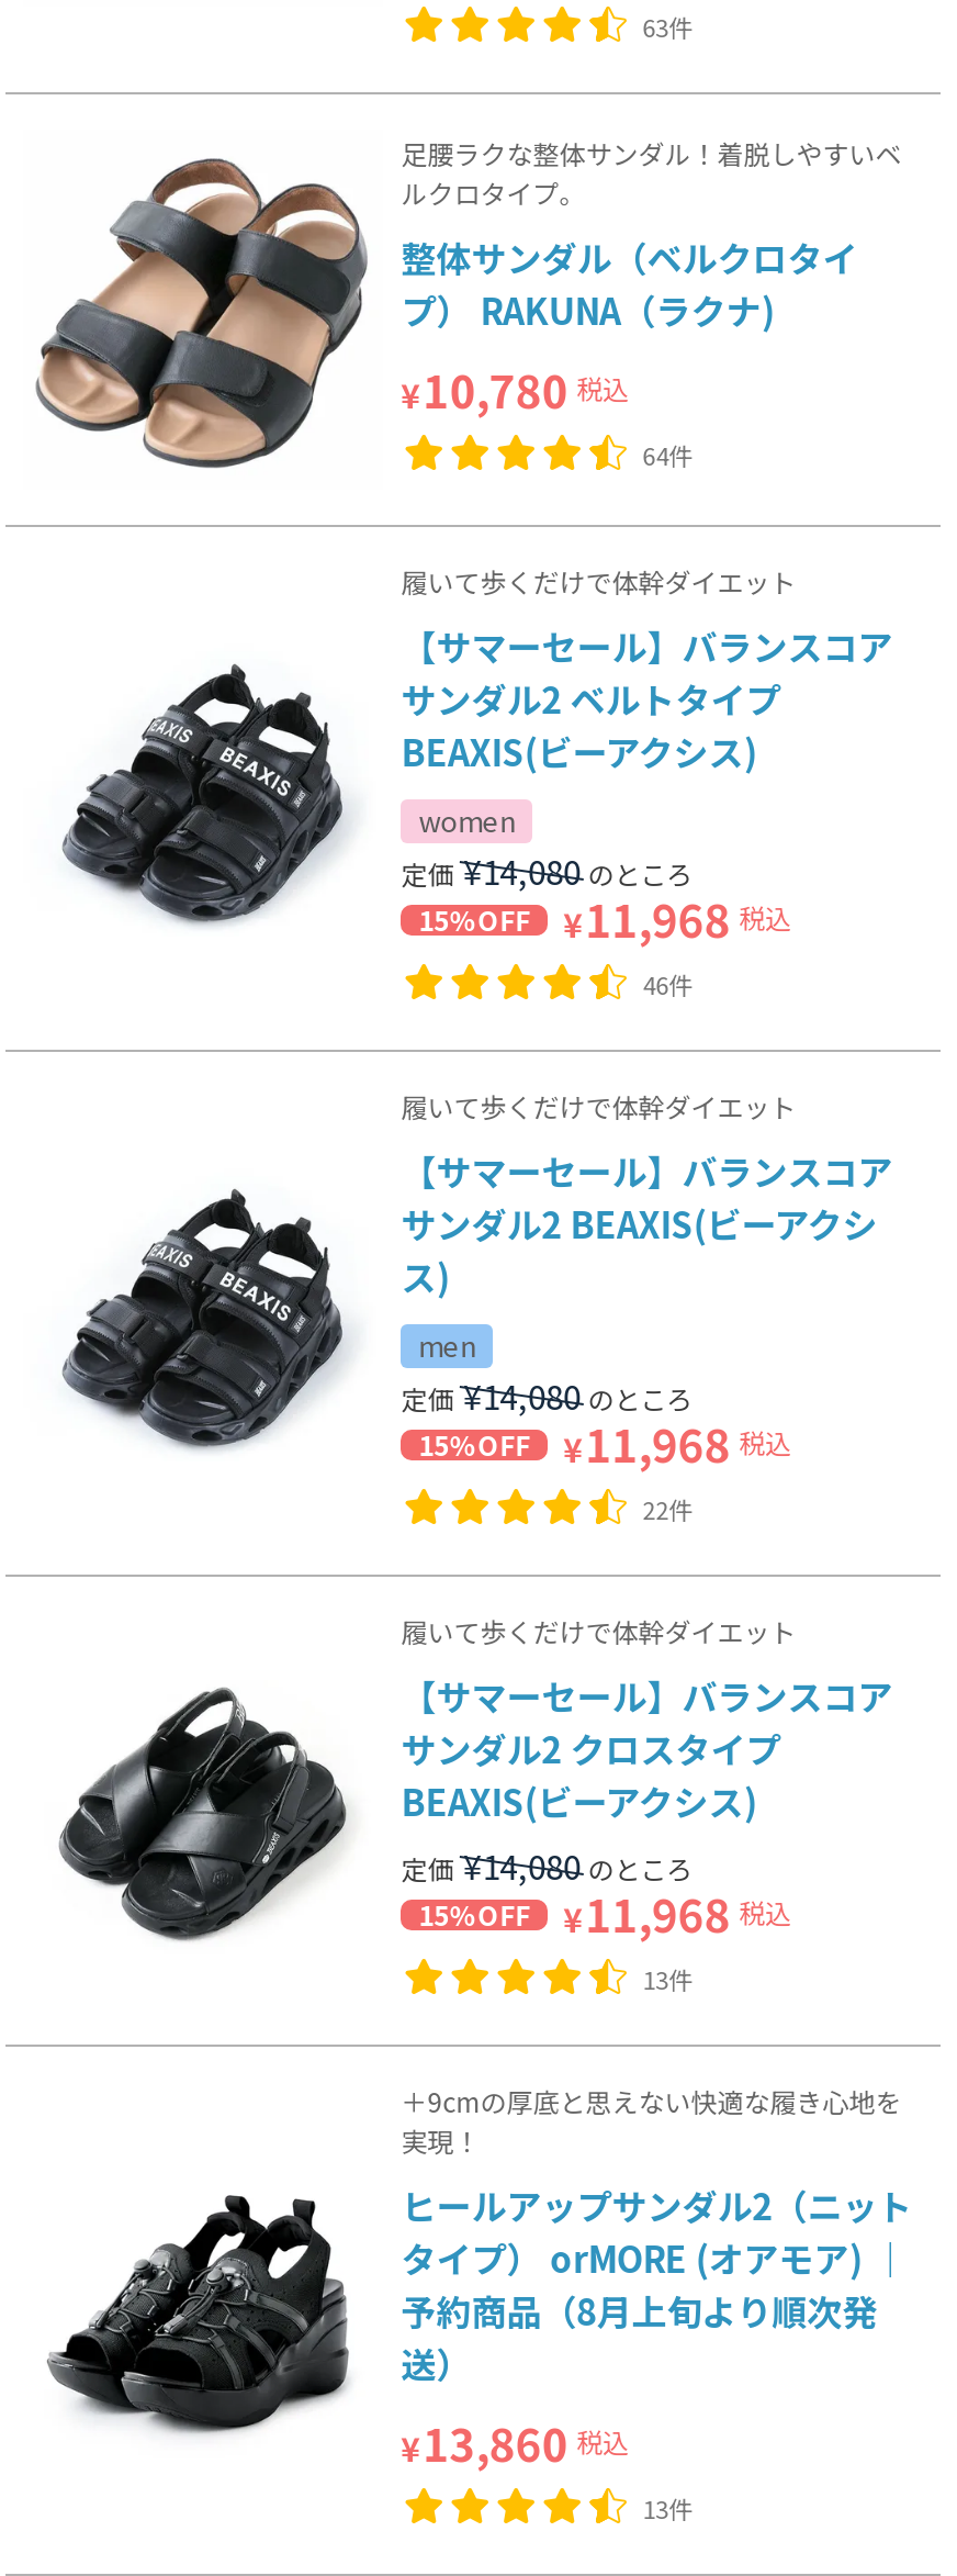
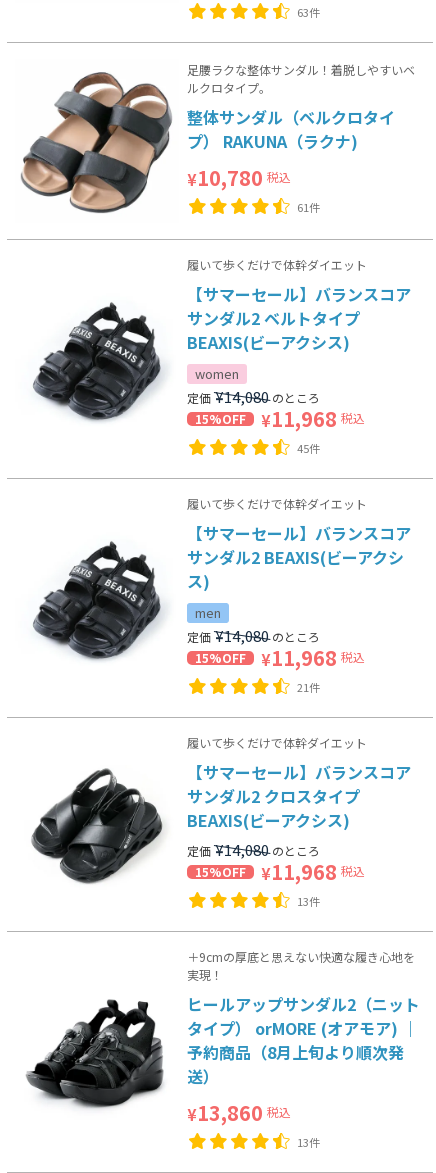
[642,437,693,472] 64件 -> [297,199,320,215] 61件
[642,966,693,1001] 46件 -> [297,440,320,456] 45件
[642,1491,693,1526] 22件 -> [297,679,320,695] 21件

